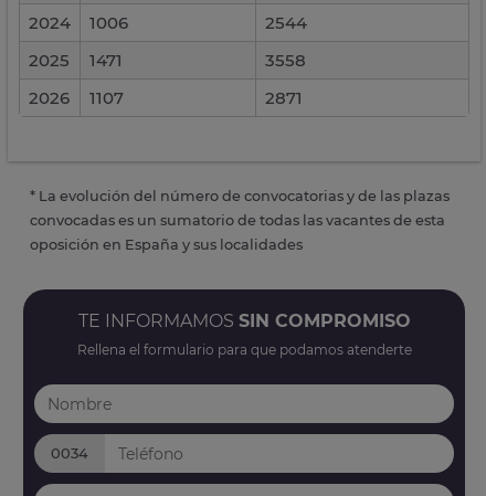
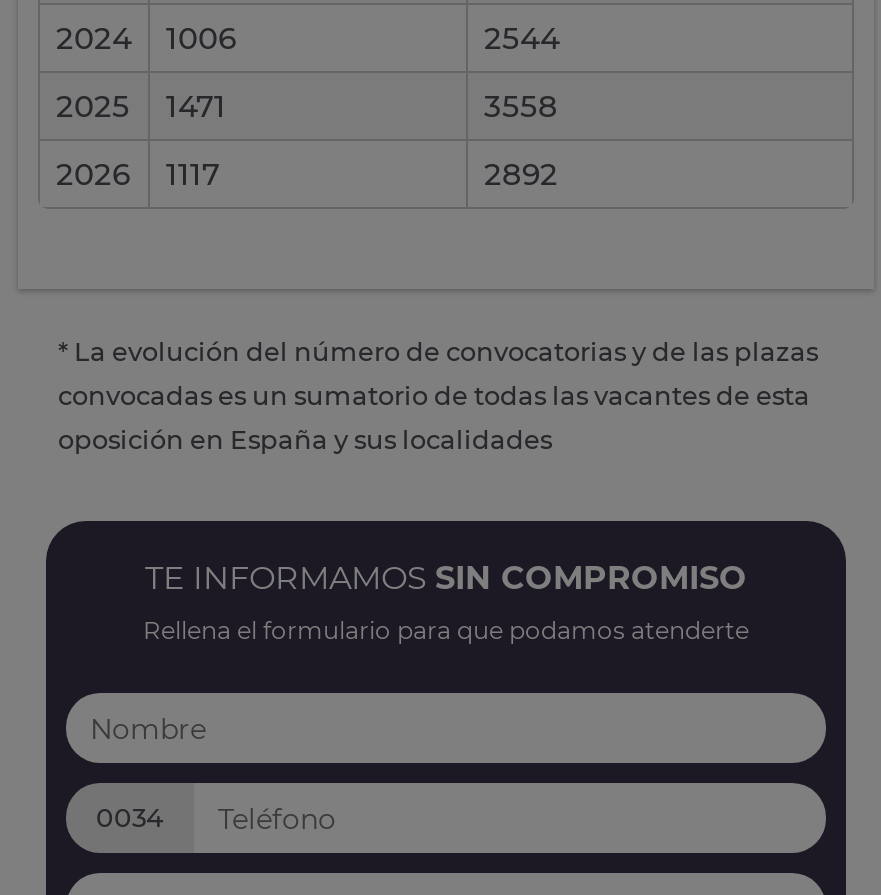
[29,87,124,108] 2026 1107 -> [56,155,220,193] 2026 1117
[265,87,303,108] 2871 -> [484,155,558,193] 2892

